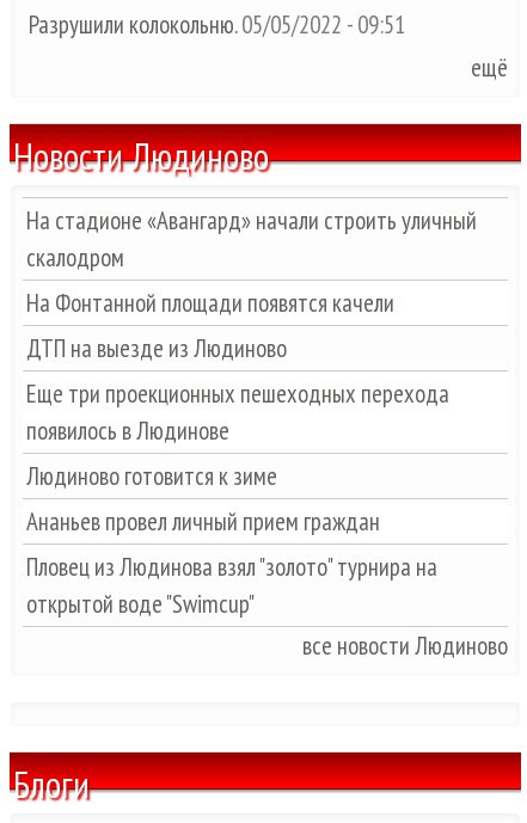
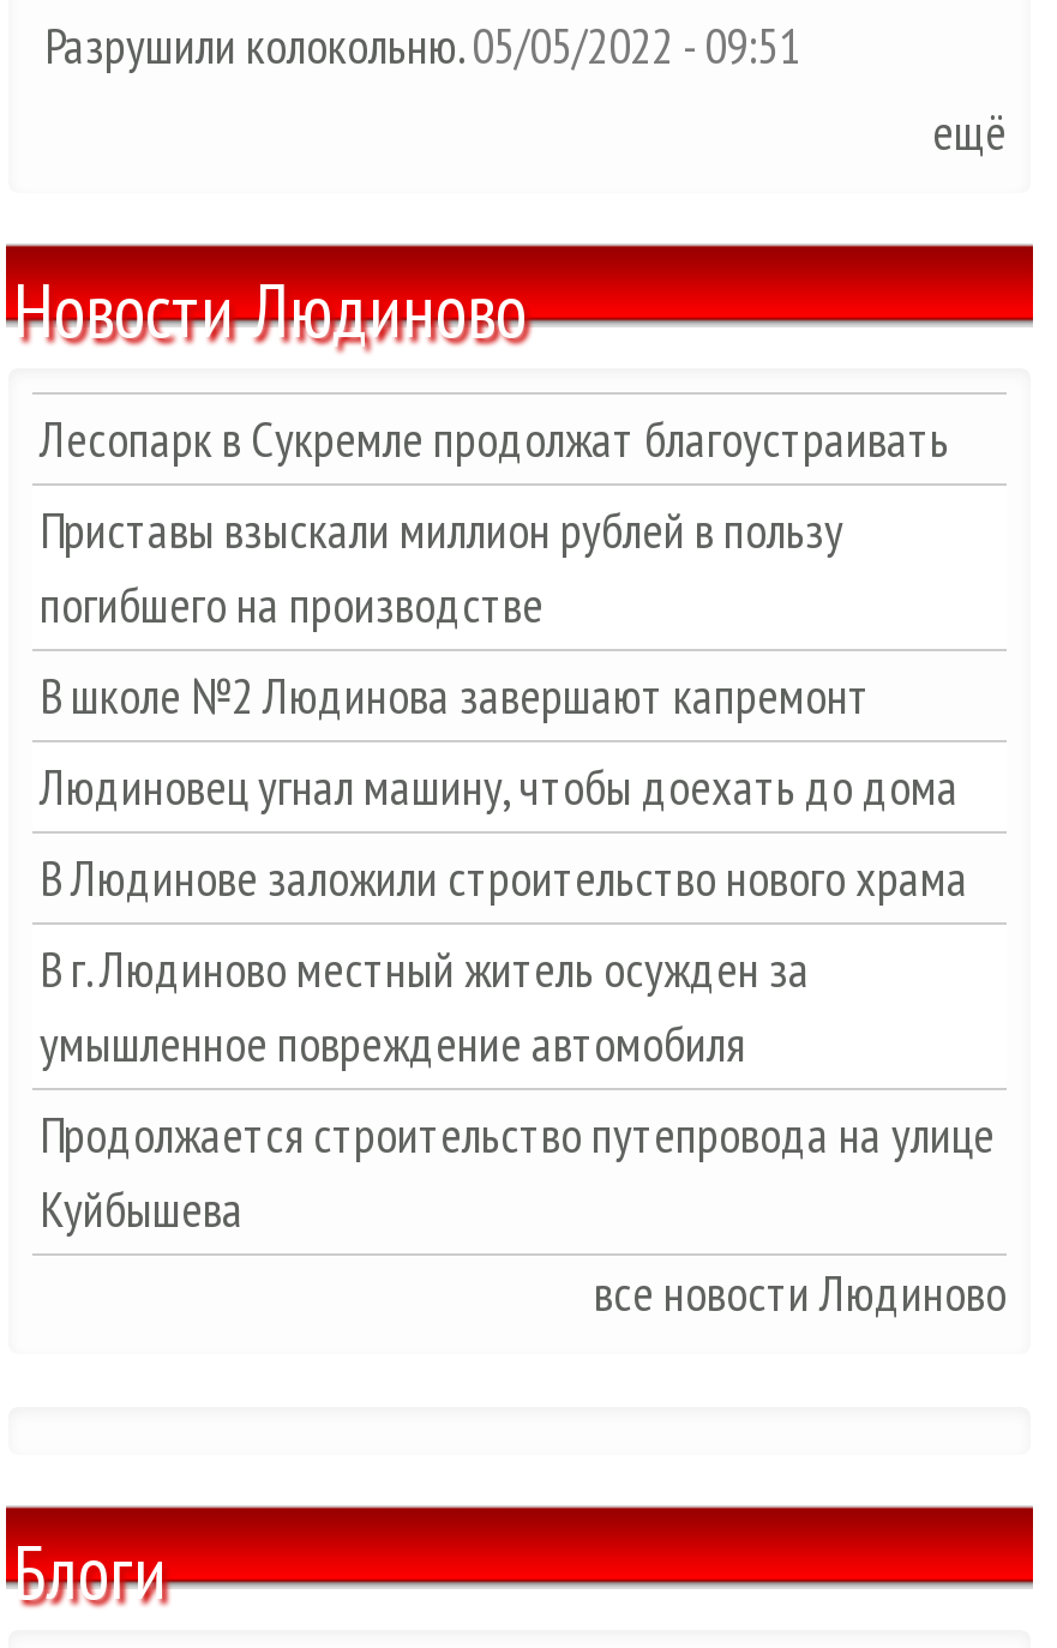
[26,204,477,620] На стадионе «Авангард» начали строить уличный | скалодром | На Фонтанной площади появятся качели | ДТП на выезде из Людиново | Еще три проекционных пешеходных перехода | появилось в Людинове | Людиново готовится к зиме | Ананьев провел личный прием граждан | Пловец из Людинова взял "золото" турнира на | открытой воде "Swimcup" -> [40,406,995,1241] Лесопарк в Сукремле продолжат благоустраивать | Приставы взыскали миллион рублей в пользу | погибшего на производстве | В школе №2 Людинова завершают капремонт | Людиновец угнал машину, чтобы доехать до дома | В Людинове заложили строительство нового храма | В г. Людиново местный житель осужден за | умышленное повреждение автомобиля | Продолжается строительство путепровода на улице | Куйбышева

